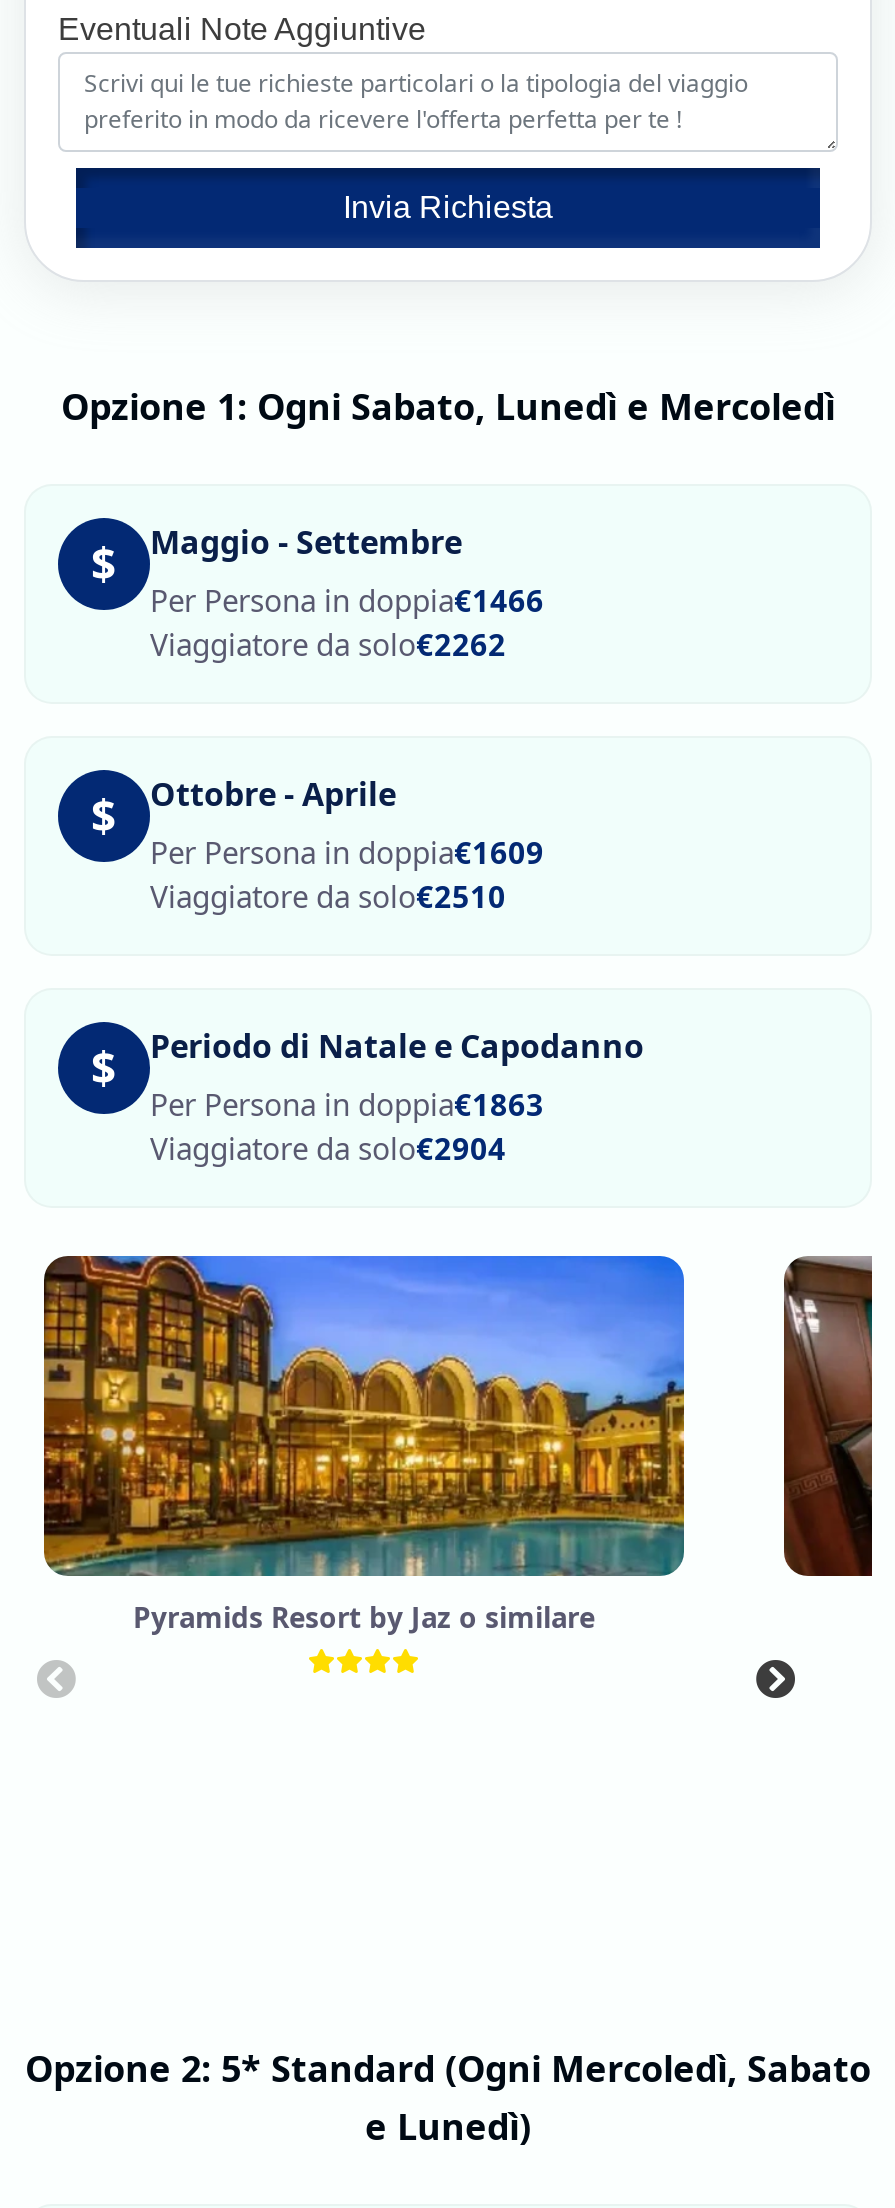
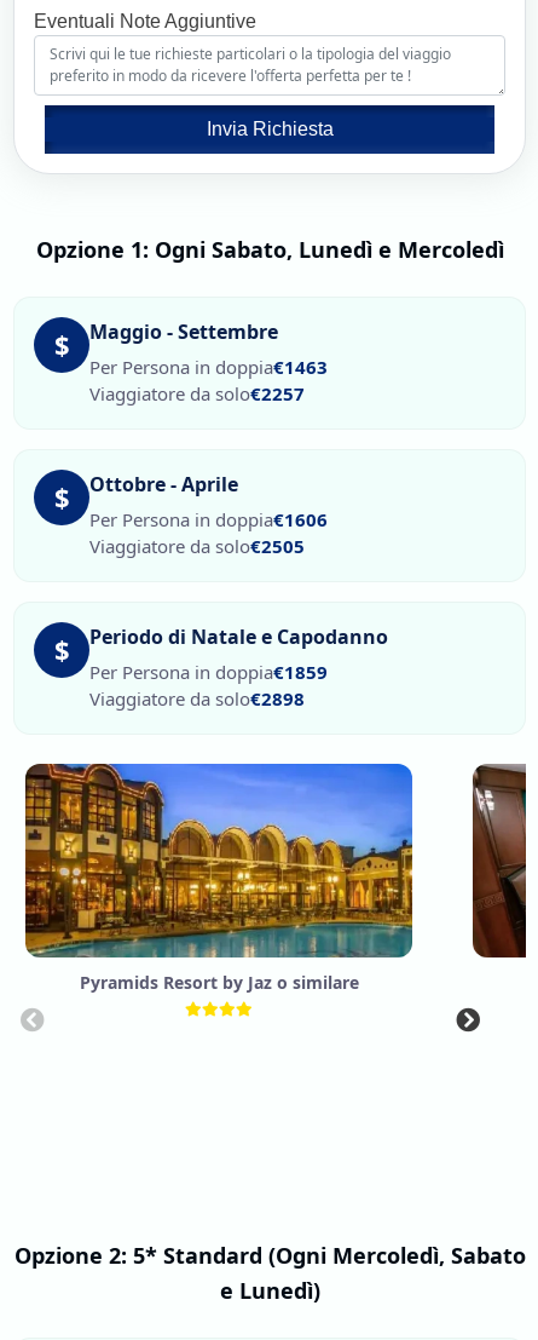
[150,580,544,620] Per Persona in doppia€1466 -> [89,355,328,379] Per Persona in doppia€1463
[150,624,506,664] Viaggiatore da solo€2262 -> [89,381,305,405] Viaggiatore da solo€2257
[150,832,544,872] Per Persona in doppia€1609 -> [89,507,328,531] Per Persona in doppia€1606
[150,876,506,916] Viaggiatore da solo€2510 -> [89,534,305,558] Viaggiatore da solo€2505
[150,1084,544,1124] Per Persona in doppia€1863 -> [89,660,328,684] Per Persona in doppia€1859
[150,1128,506,1168] Viaggiatore da solo€2904 -> [89,686,305,710] Viaggiatore da solo€2898

